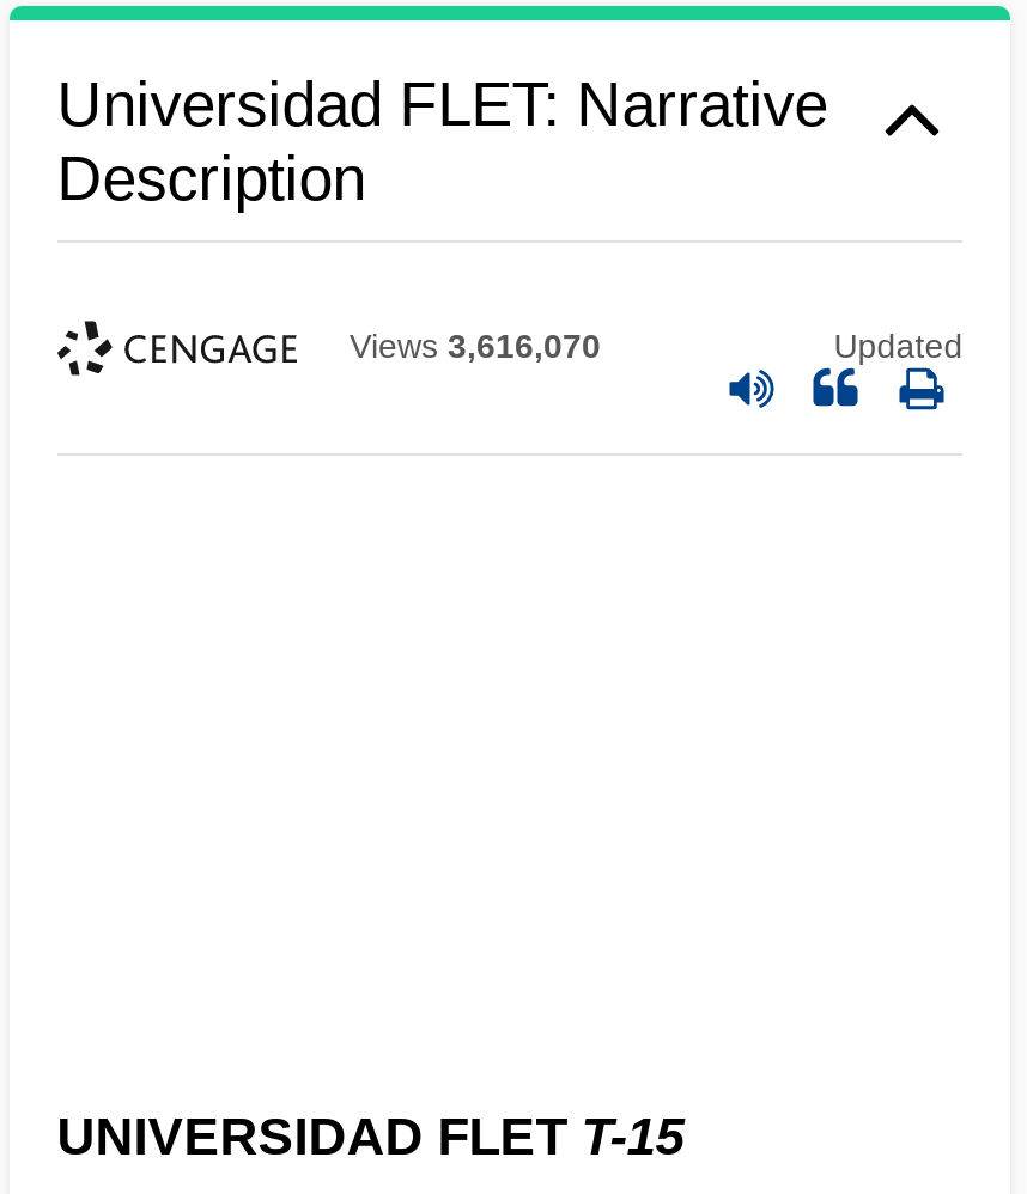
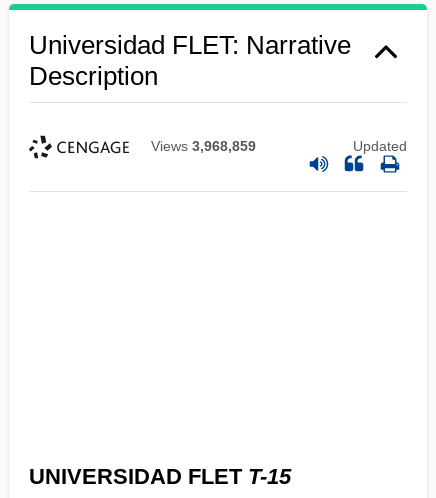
[350,328,601,366] Views 3,616,070 -> [151,138,256,154] Views 3,968,859

